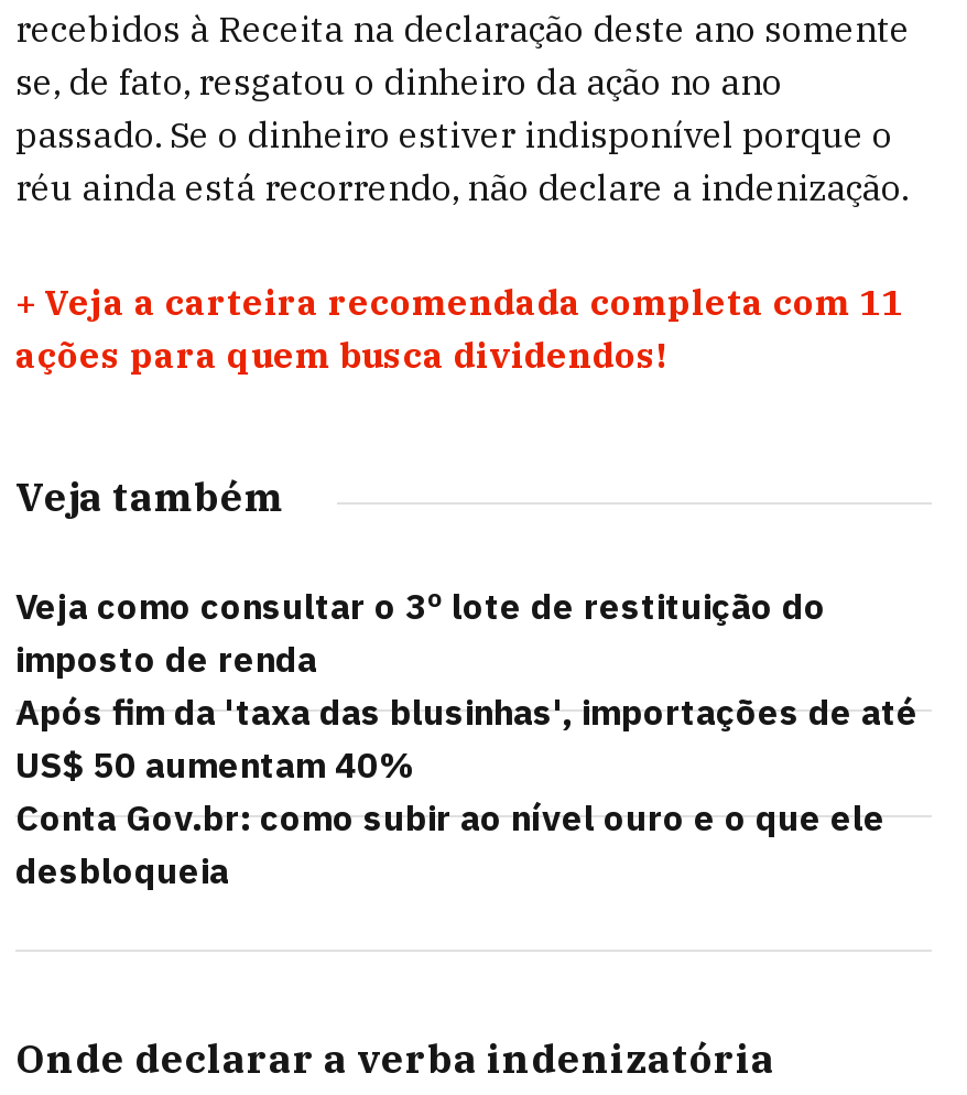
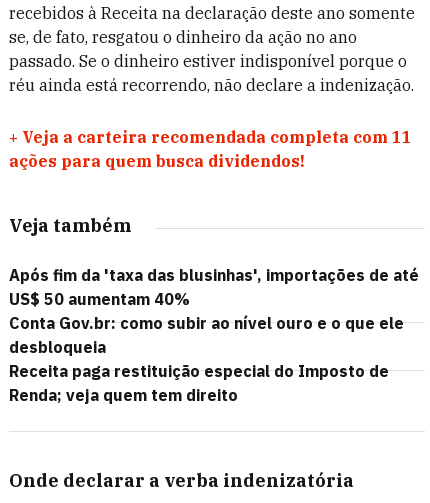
[15,584,826,681] Veja como consultar o 3º lote de restituição do | imposto de renda -> none
moved [15,690,919,892] -> [9,265,419,357]: Após fim da 'taxa das blusinhas', importações de até | US$ 50 aumentam 40% | Conta Gov.br: como subir ao nível ouro e o que ele | desbloqueia
none -> [9,361,389,405] Receita paga restituição especial do Imposto de | Renda; veja quem tem direito

